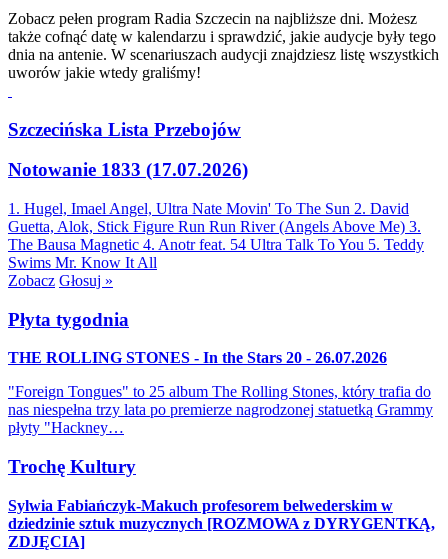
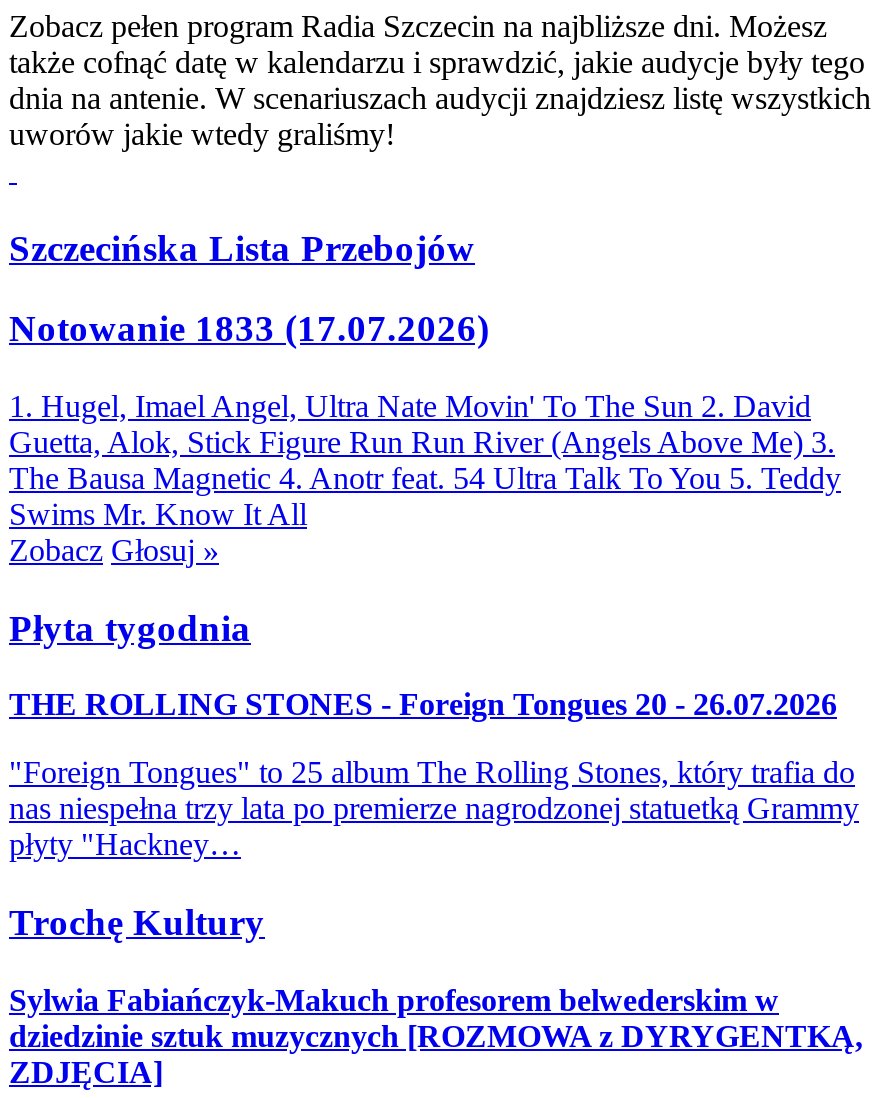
[8,349,387,366] THE ROLLING STONES - In the Stars 20 - 26.07.2026 -> [9,688,837,722] THE ROLLING STONES - Foreign Tongues 20 - 26.07.2026

